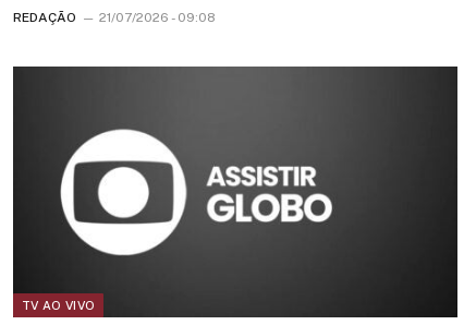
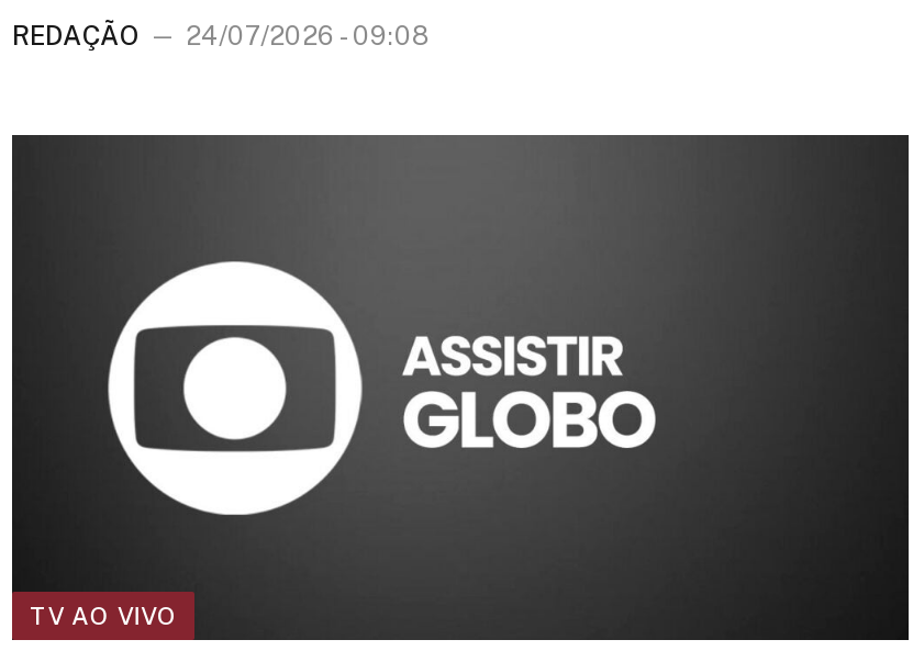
[13,10,216,25] REDAÇÃO 21/07/2026 - 09:08 -> [12,21,430,52] REDAÇÃO 24/07/2026 - 09:08

